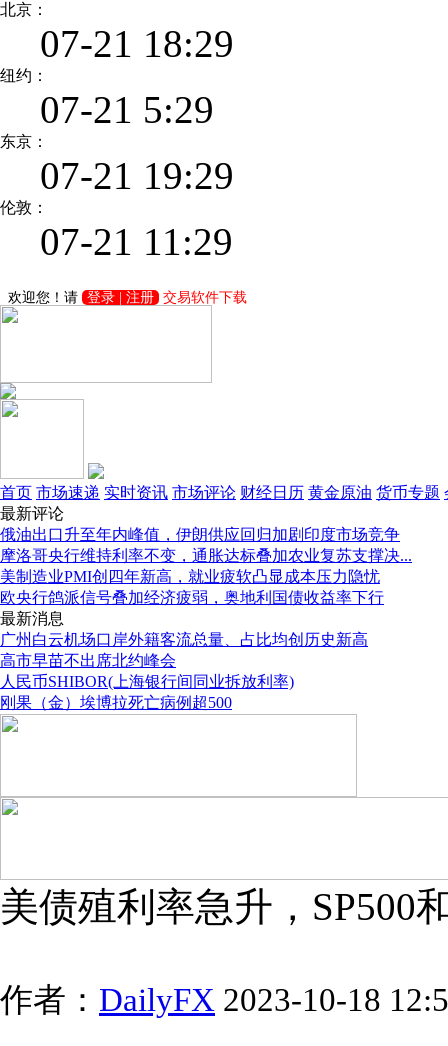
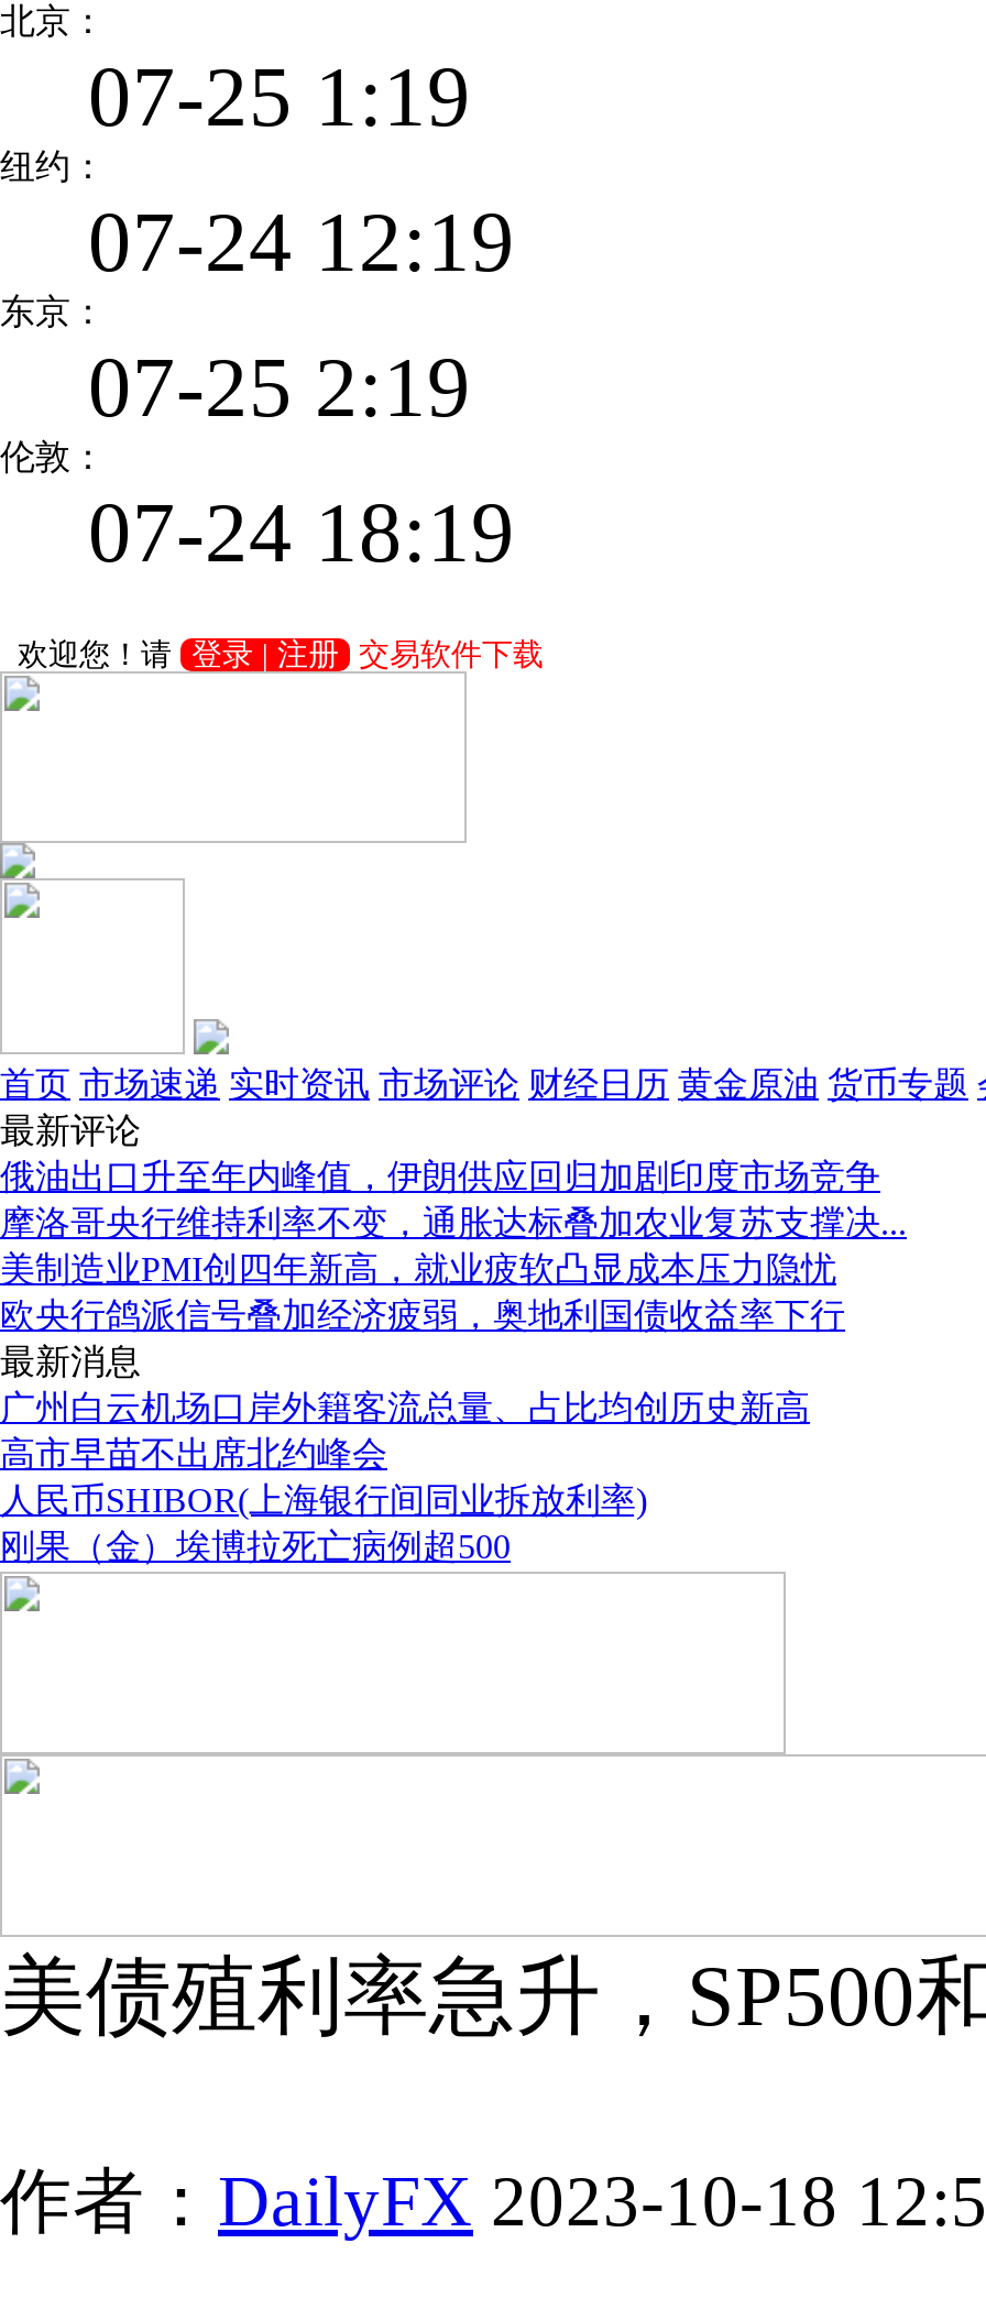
[40,22,234,65] 07-21 18:29 -> [88,48,471,143] 07-25 1:19
[40,88,214,131] 07-21 5:29 -> [88,194,515,288] 07-24 12:19
[40,154,234,197] 07-21 19:29 -> [88,339,471,434] 07-25 2:19
[40,220,233,263] 07-21 11:29 -> [88,484,515,579] 07-24 18:19

